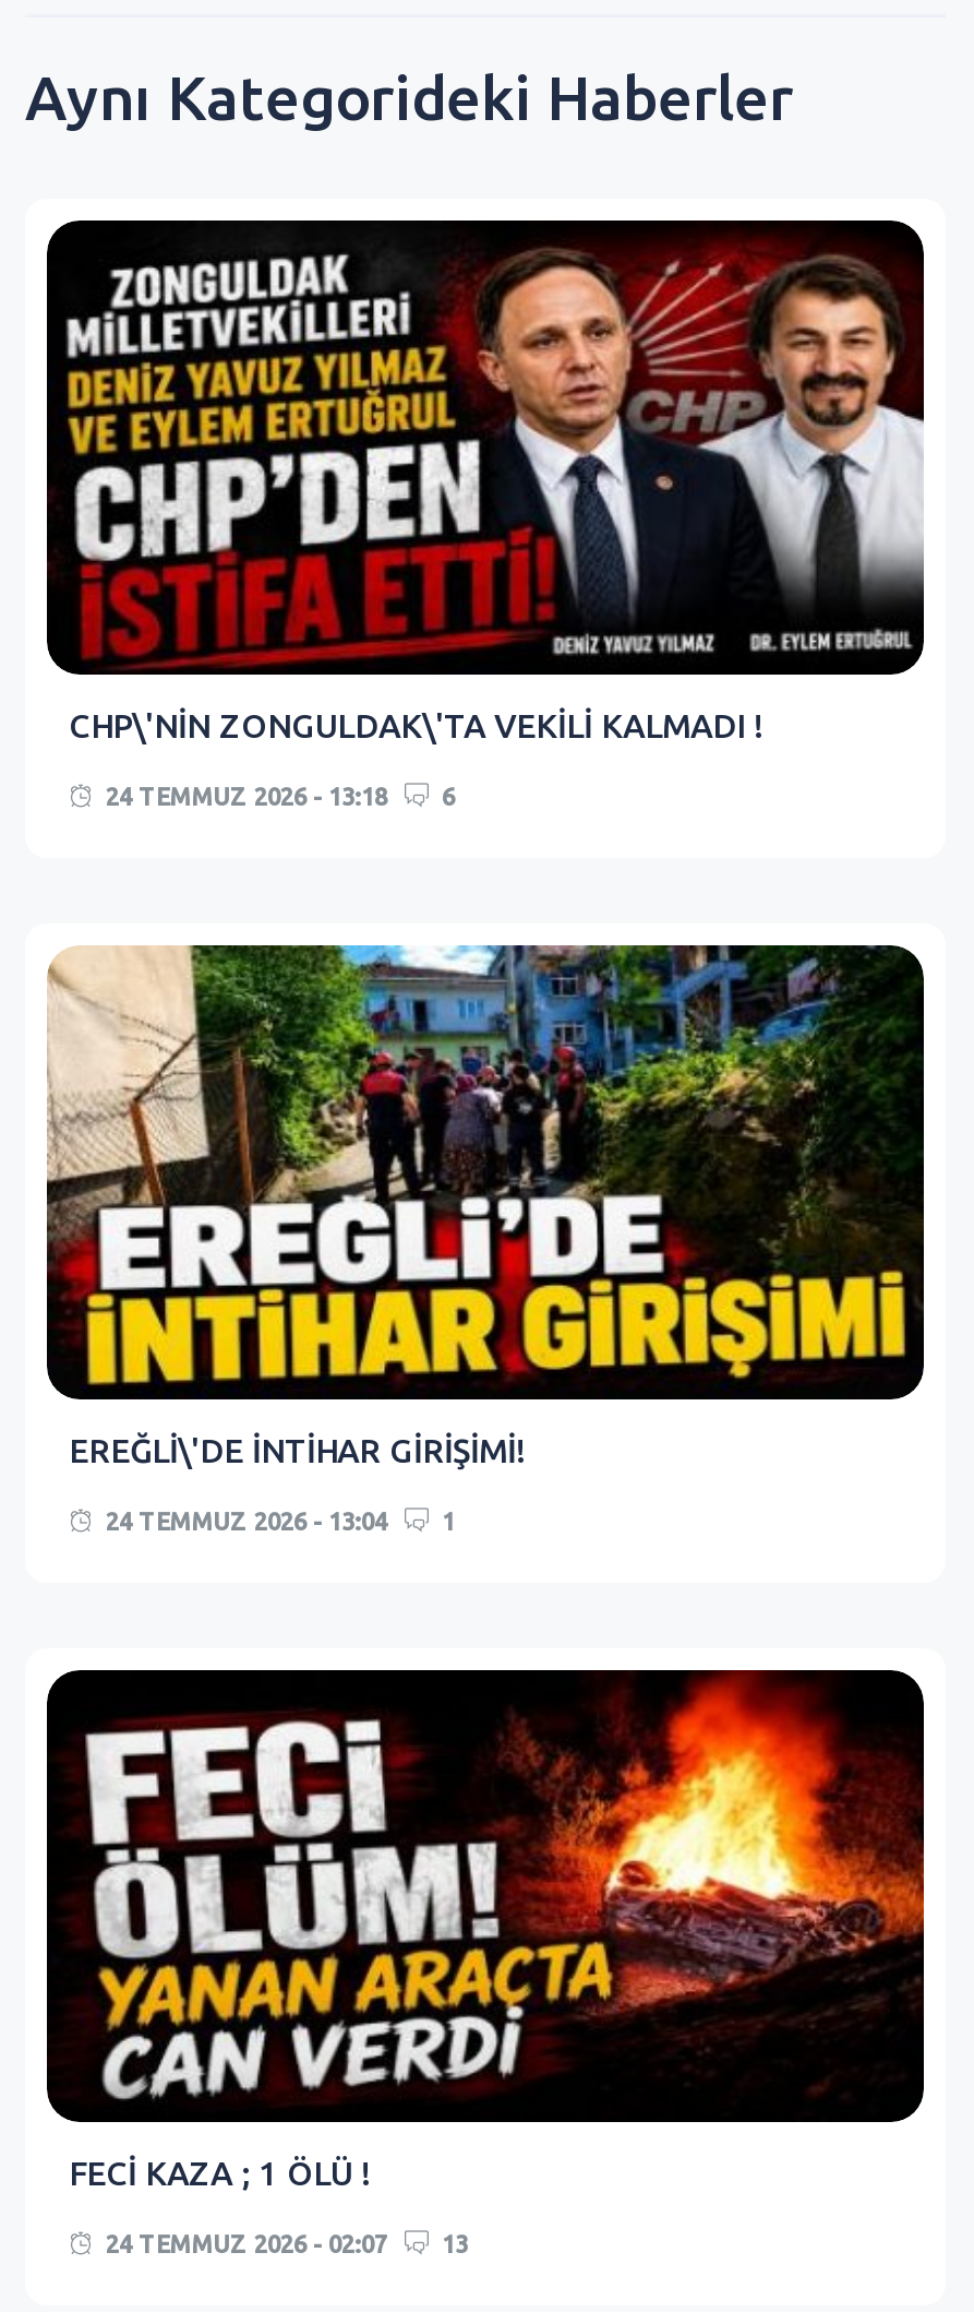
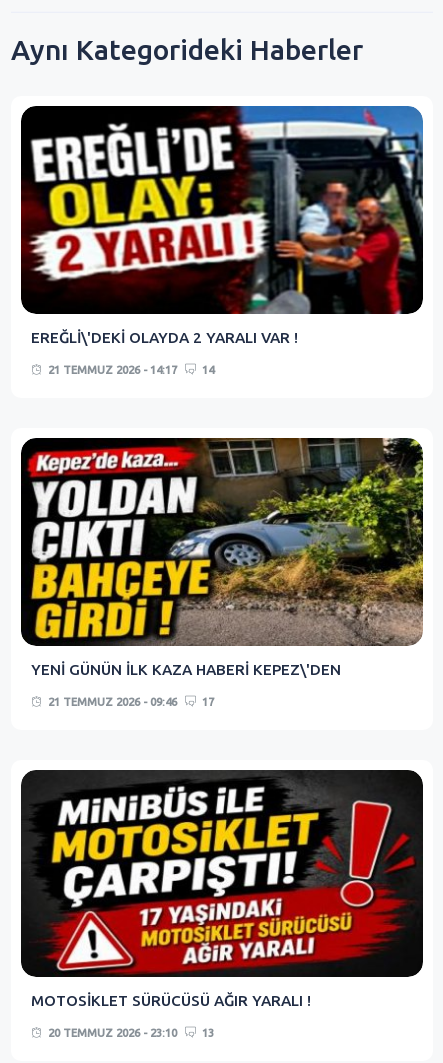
[47,218,926,744] [image] | CHP\'NİN ZONGULDAK\'TA VEKİLİ KALMADI ! -> [21,105,424,346] [image] | EREĞLİ\'DEKİ OLAYDA 2 YARALI VAR !
[99,783,455,809] 24 TEMMUZ 2026 - 13:18 | 6 -> [45,364,214,376] 21 TEMMUZ 2026 - 14:17 | 14
[45,943,926,1468] [image] | EREĞLİ\'DE İNTİHAR GİRİŞİMİ! -> [20,437,424,677] [image] | YENİ GÜNÜN İLK KAZA HABERİ KEPEZ\'DEN
[99,1507,455,1534] 24 TEMMUZ 2026 - 13:04 | 1 -> [45,695,214,707] 21 TEMMUZ 2026 - 09:46 | 17
[51,1670,926,2193] [image] | FECİ KAZA ; 1 ÖLÜ ! -> [22,770,424,1009] [image] | MOTOSİKLET SÜRÜCÜSÜ AĞIR YARALI !
[99,2232,468,2258] 24 TEMMUZ 2026 - 02:07 13 -> [45,1027,214,1039] 20 TEMMUZ 2026 - 23:10 13

